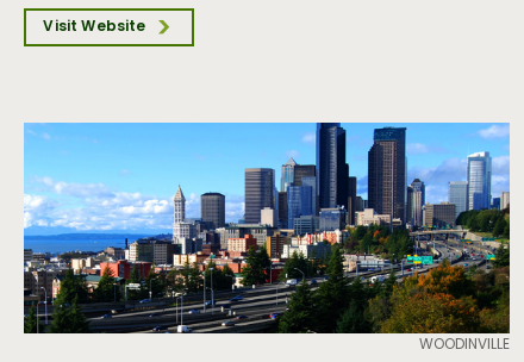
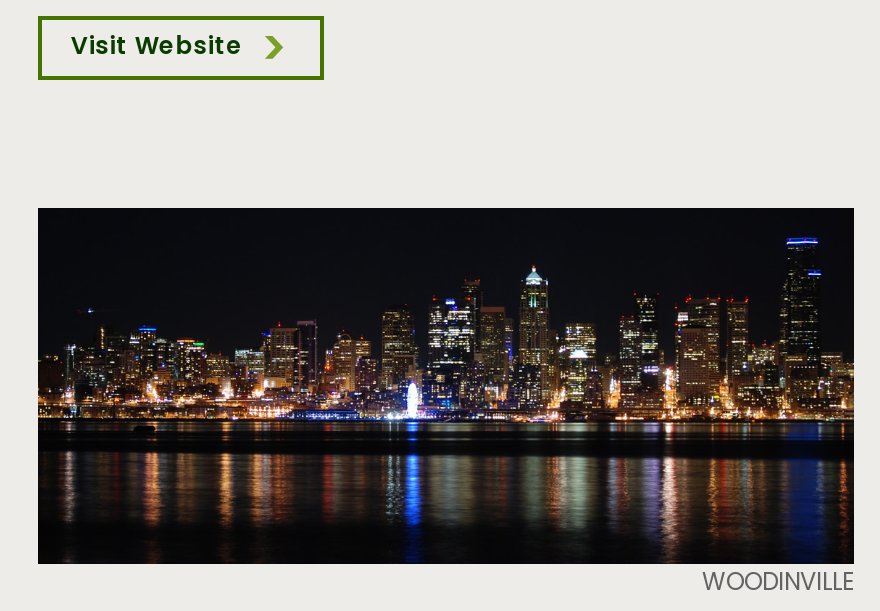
[23,121,510,335] [image] -> [36,205,856,567] [image]

